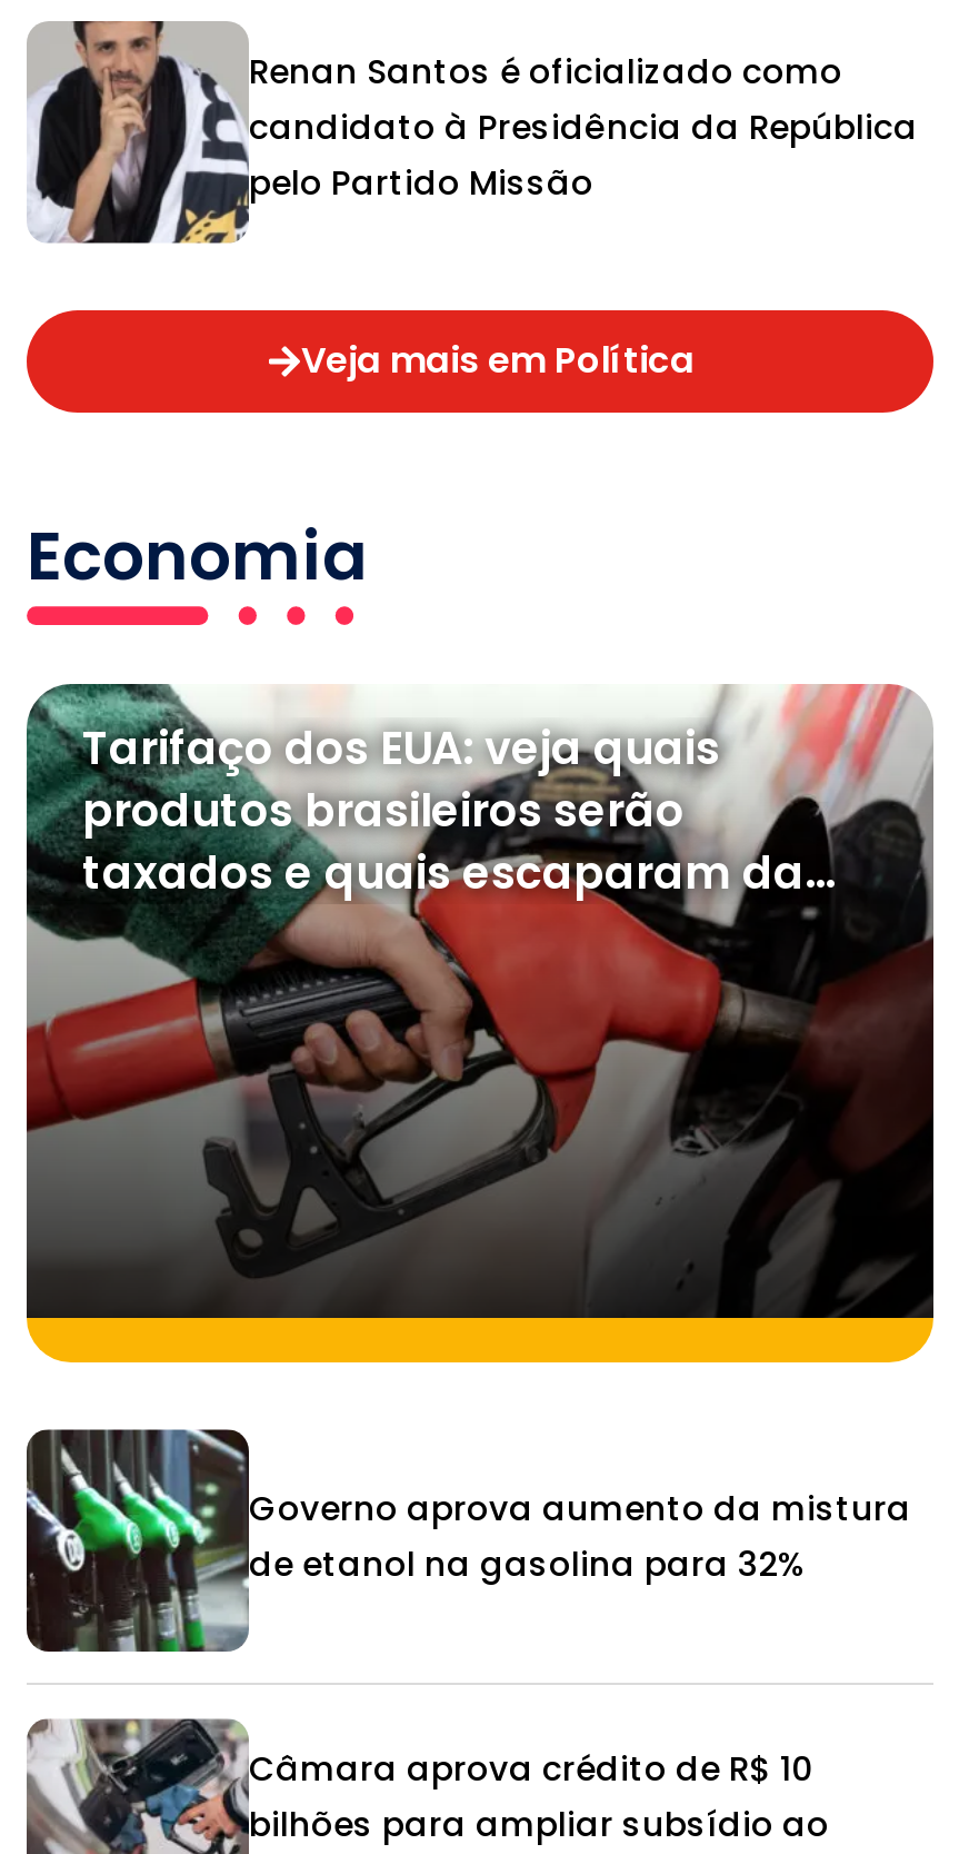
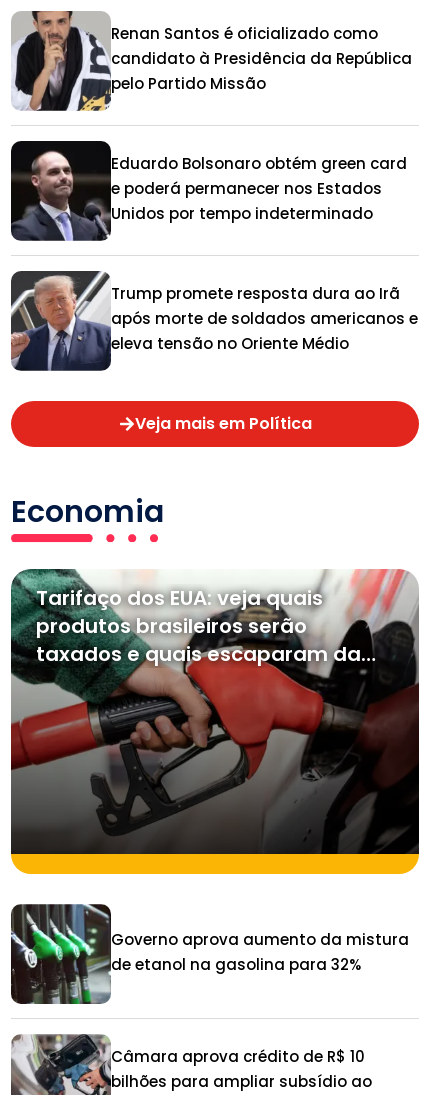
none -> [10,140,407,242] [image] | Eduardo Bolsonaro obtém green card | e poderá permanecer nos Estados | Unidos por tempo indeterminado
none -> [10,270,418,372] [image] | Trump promete resposta dura ao Irã | após morte de soldados americanos e | eleva tensão no Oriente Médio

